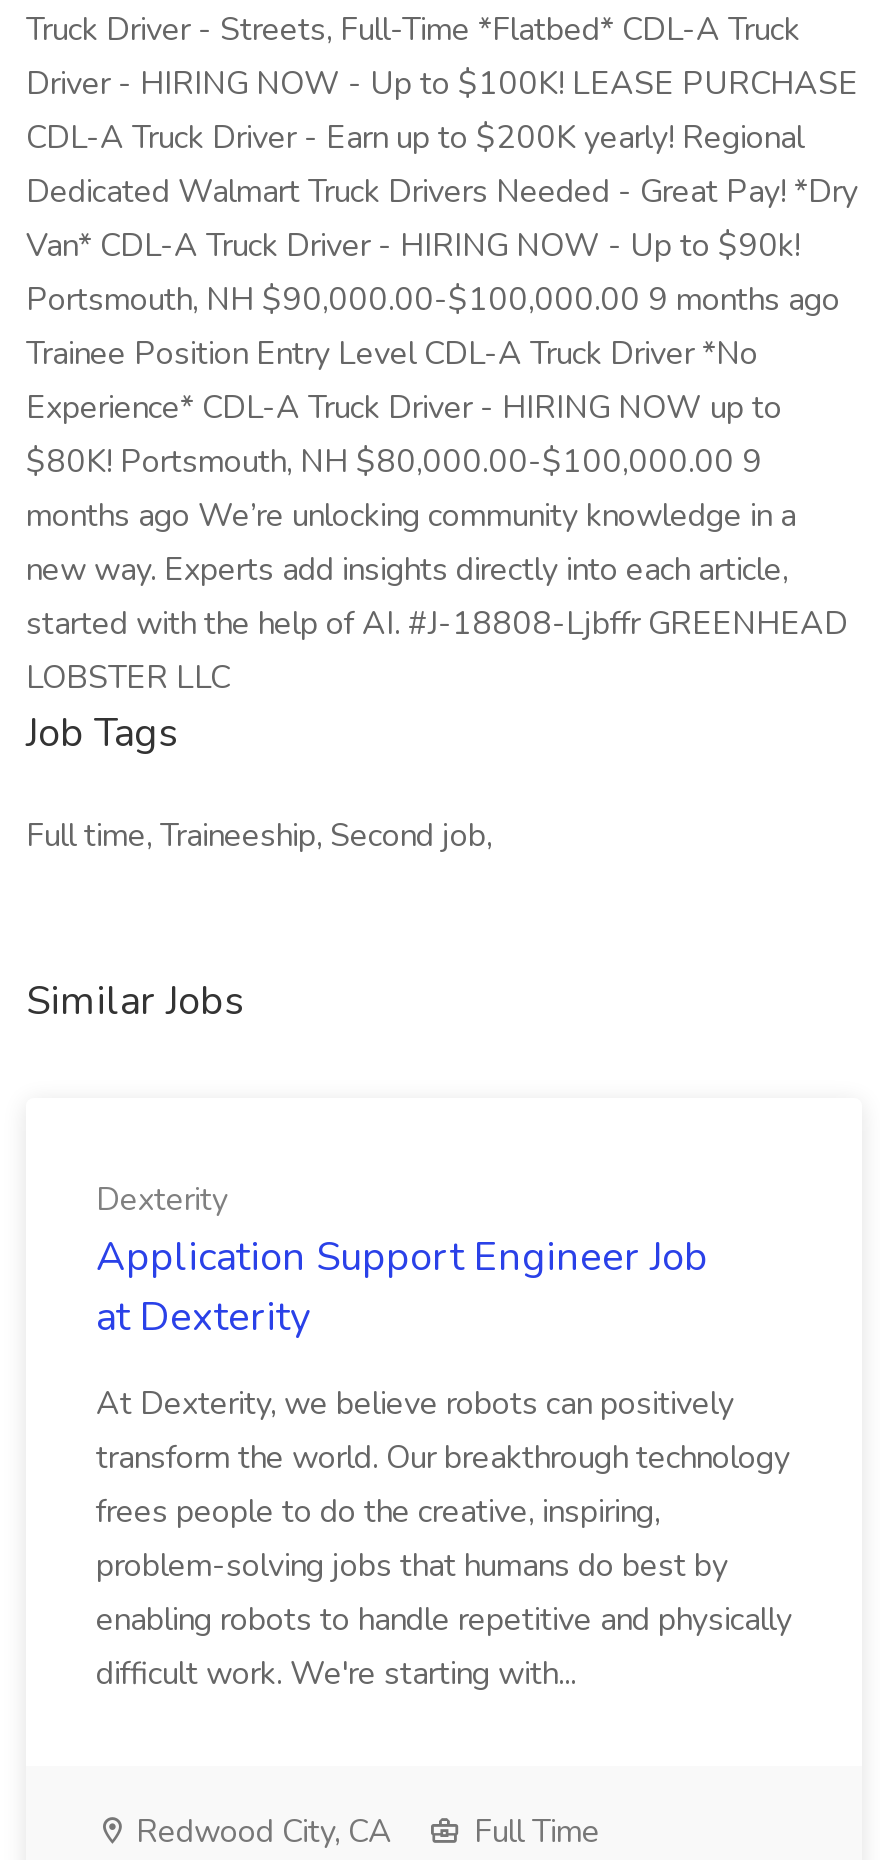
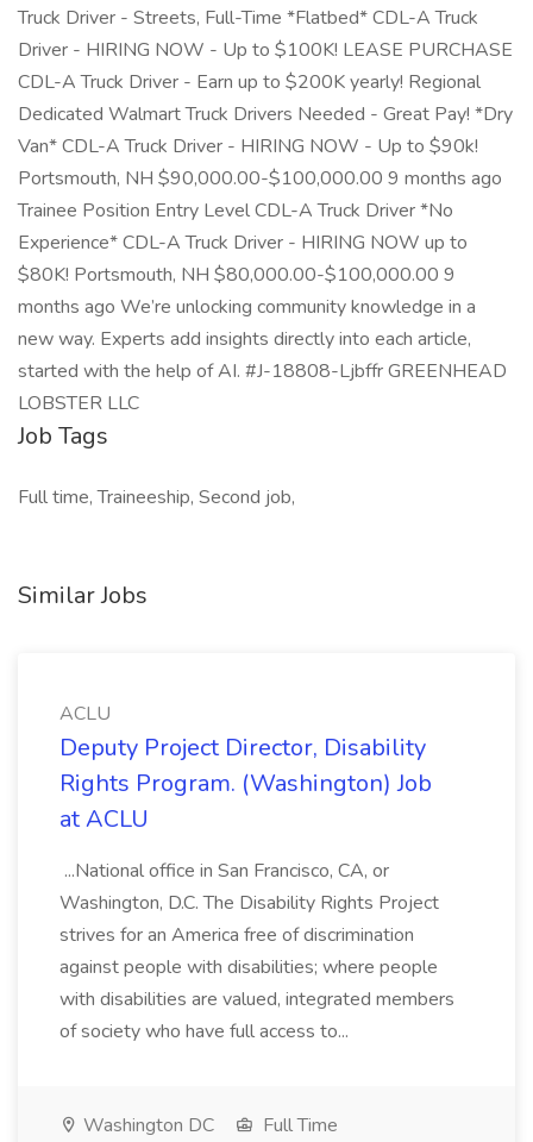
[96,1178,708,1344] Dexterity | Application Support Engineer Job | at Dexterity -> [59,701,432,835] ACLU | Deputy Project Director, Disability | Rights Program. (Washington) Job | at ACLU
[96,1382,792,1696] At Dexterity, we believe robots can positively | transform the world. Our breakthrough technology | frees people to do the creative, inspiring, | problem-solving jobs that humans do best by | enabling robots to handle repetitive and physically | difficult work. We're starting with... -> [59,858,454,1044] ...National office in San Francisco, CA, or | Washington, D.C. The Disability Rights Project | strives for an America free of discrimination | against people with disabilities; where people | with disabilities are valued, integrated members | of society who have full access to...
[128,1810,392,1854] Redwood City, CA -> [79,1112,214,1138] Washington DC

